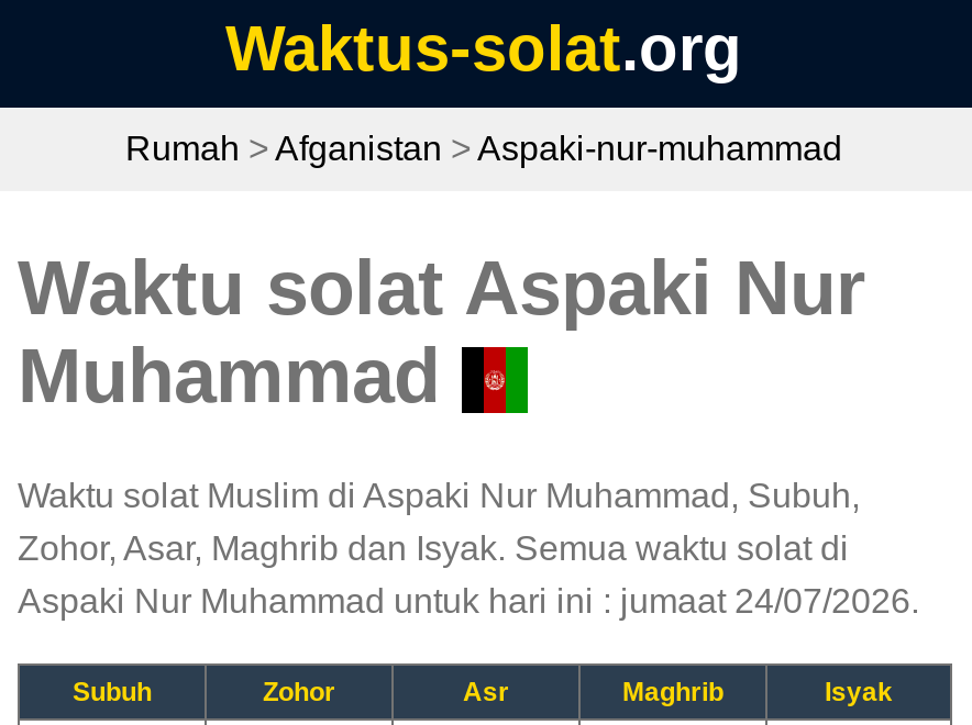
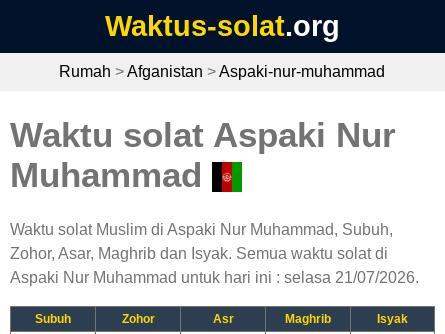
[18,583,919,620] Aspaki Nur Muhammad untuk hari ini : jumaat 24/07/2026. -> [10,269,419,286] Aspaki Nur Muhammad untuk hari ini : selasa 21/07/2026.

